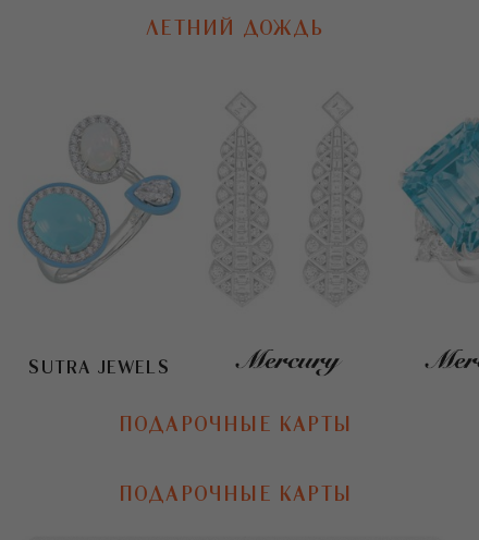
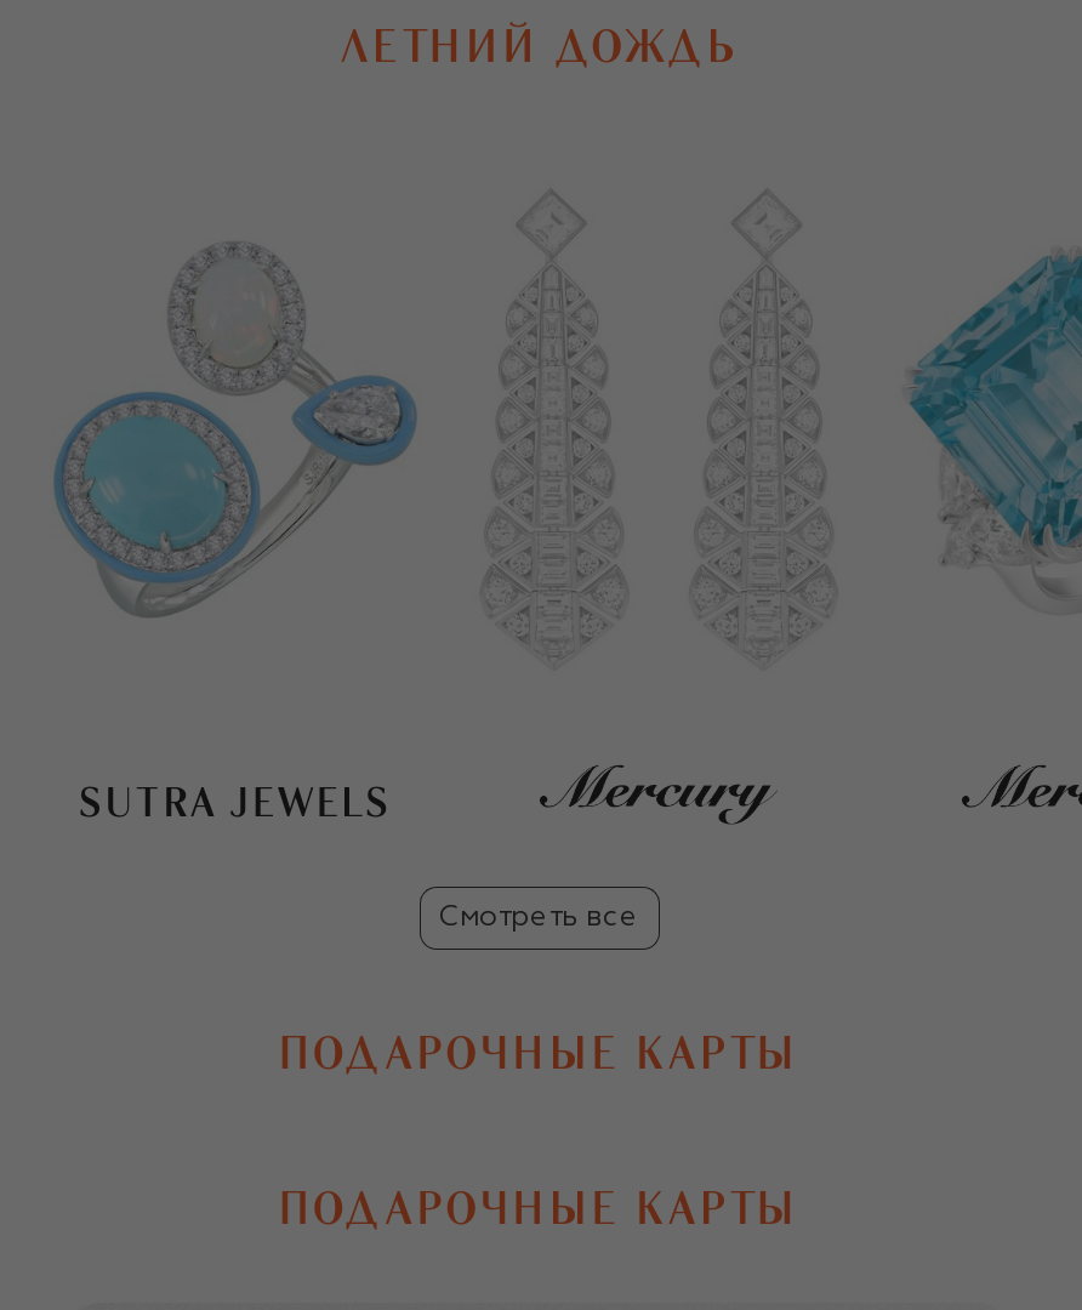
none -> [438,903,639,932] Смотреть все

